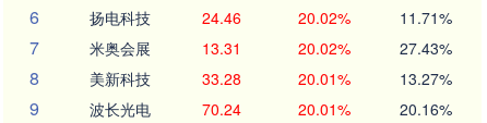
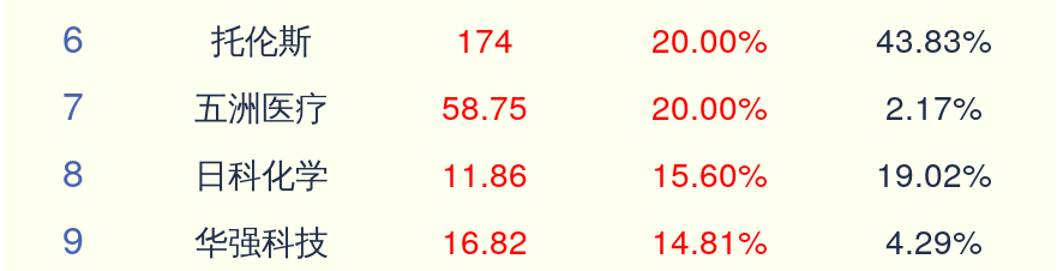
[90,6,452,28] 扬电科技 | 24.46 | 20.02% | 11.71% -> [211,13,991,61] 托伦斯 | 174 | 20.00% | 43.83%
[90,36,452,58] 米奥会展 | 13.31 | 20.02% | 27.43% -> [194,80,981,128] 五洲医疗 | 58.75 | 20.00% | 2.17%
[90,67,452,89] 美新科技 | 33.28 | 20.01% | 13.27% -> [194,147,991,195] 日科化学 | 11.86 | 15.60% | 19.02%
[90,97,452,119] 波长光电 | 70.24 | 20.01% | 20.16% -> [194,215,981,263] 华强科技 | 16.82 | 14.81% | 4.29%

